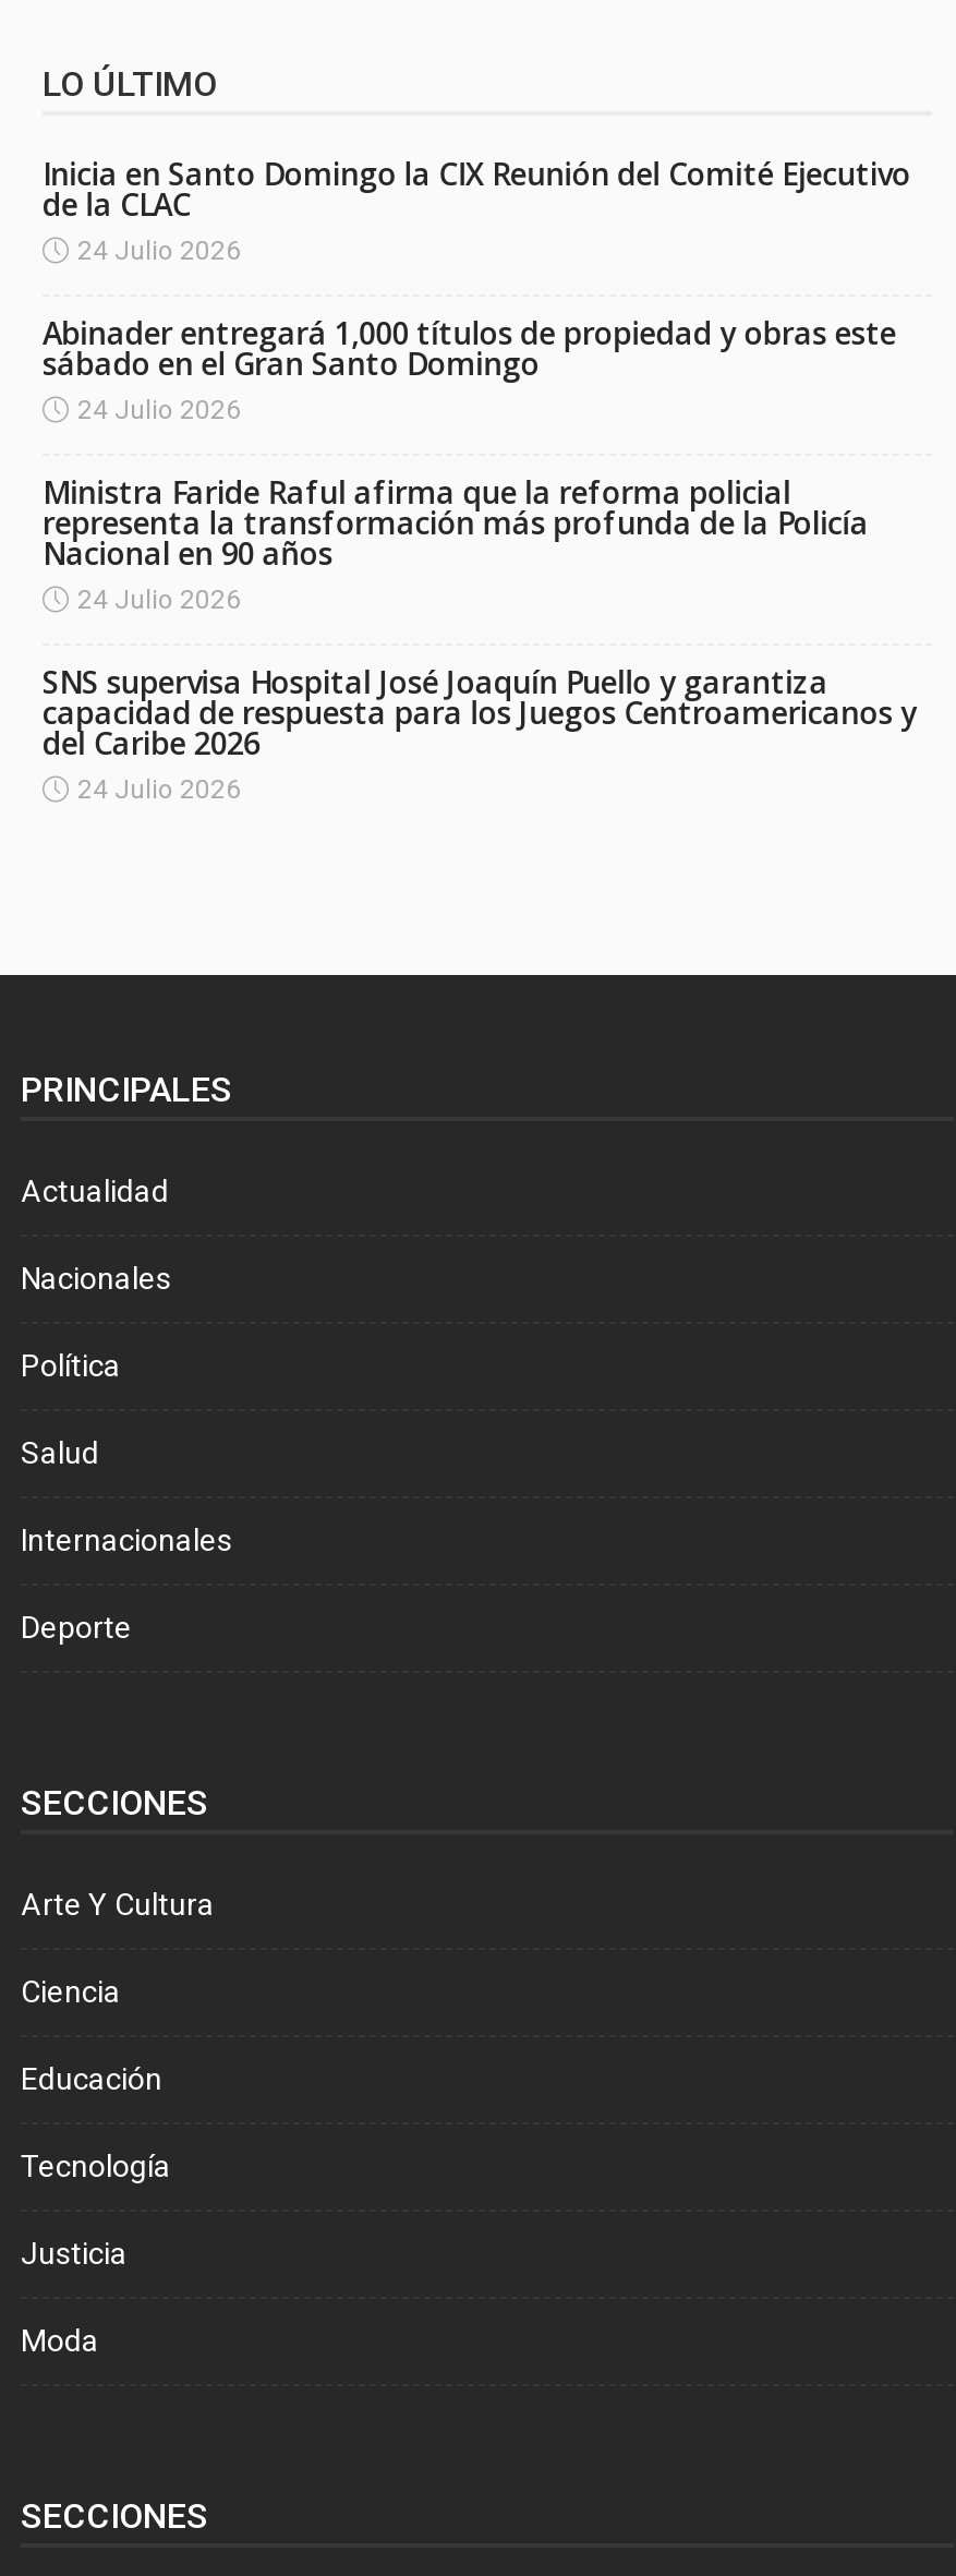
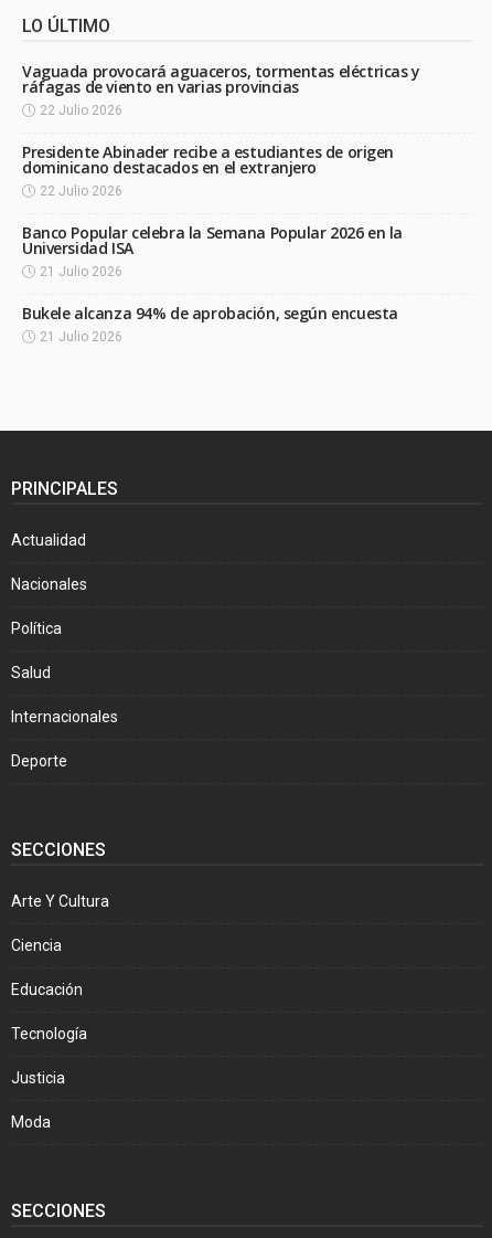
[43,153,911,267] Inicia en Santo Domingo la CIX Reunión del Comité Ejecutivo | de la CLAC | 24 Julio 2026 -> [22,61,420,118] Vaguada provocará aguaceros, tormentas eléctricas y | ráfagas de viento en varias provincias | 22 Julio 2026
[43,313,896,426] Abinader entregará 1,000 títulos de propiedad y obras este | sábado en el Gran Santo Domingo | 24 Julio 2026 -> [22,142,394,199] Presidente Abinader recibe a estudiantes de origen | dominicano destacados en el extranjero | 22 Julio 2026
[43,472,869,616] Ministra Faride Raful afirma que la reforma policial | representa la transformación más profunda de la Policía | Nacional en 90 años | 24 Julio 2026 -> [22,222,403,280] Banco Popular celebra la Semana Popular 2026 en la | Universidad ISA | 21 Julio 2026
[43,662,917,806] SNS supervisa Hospital José Joaquín Puello y garantiza | capacidad de respuesta para los Juegos Centroamericanos y | del Caribe 2026 | 24 Julio 2026 -> [22,303,398,345] Bukele alcanza 94% de aprobación, según encuesta | 21 Julio 2026

